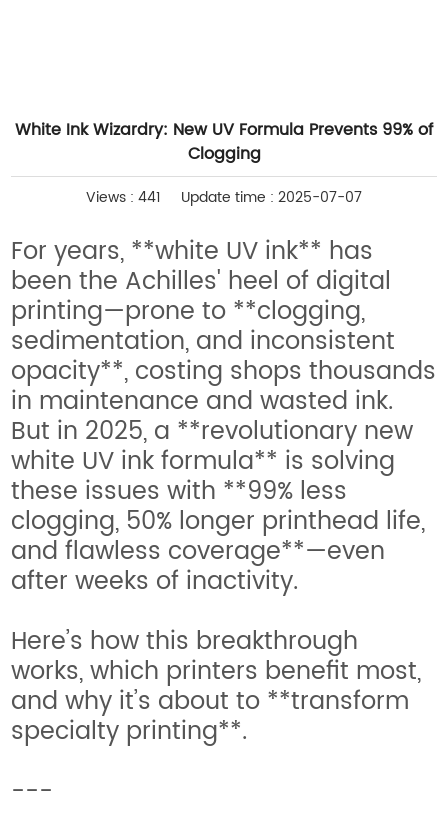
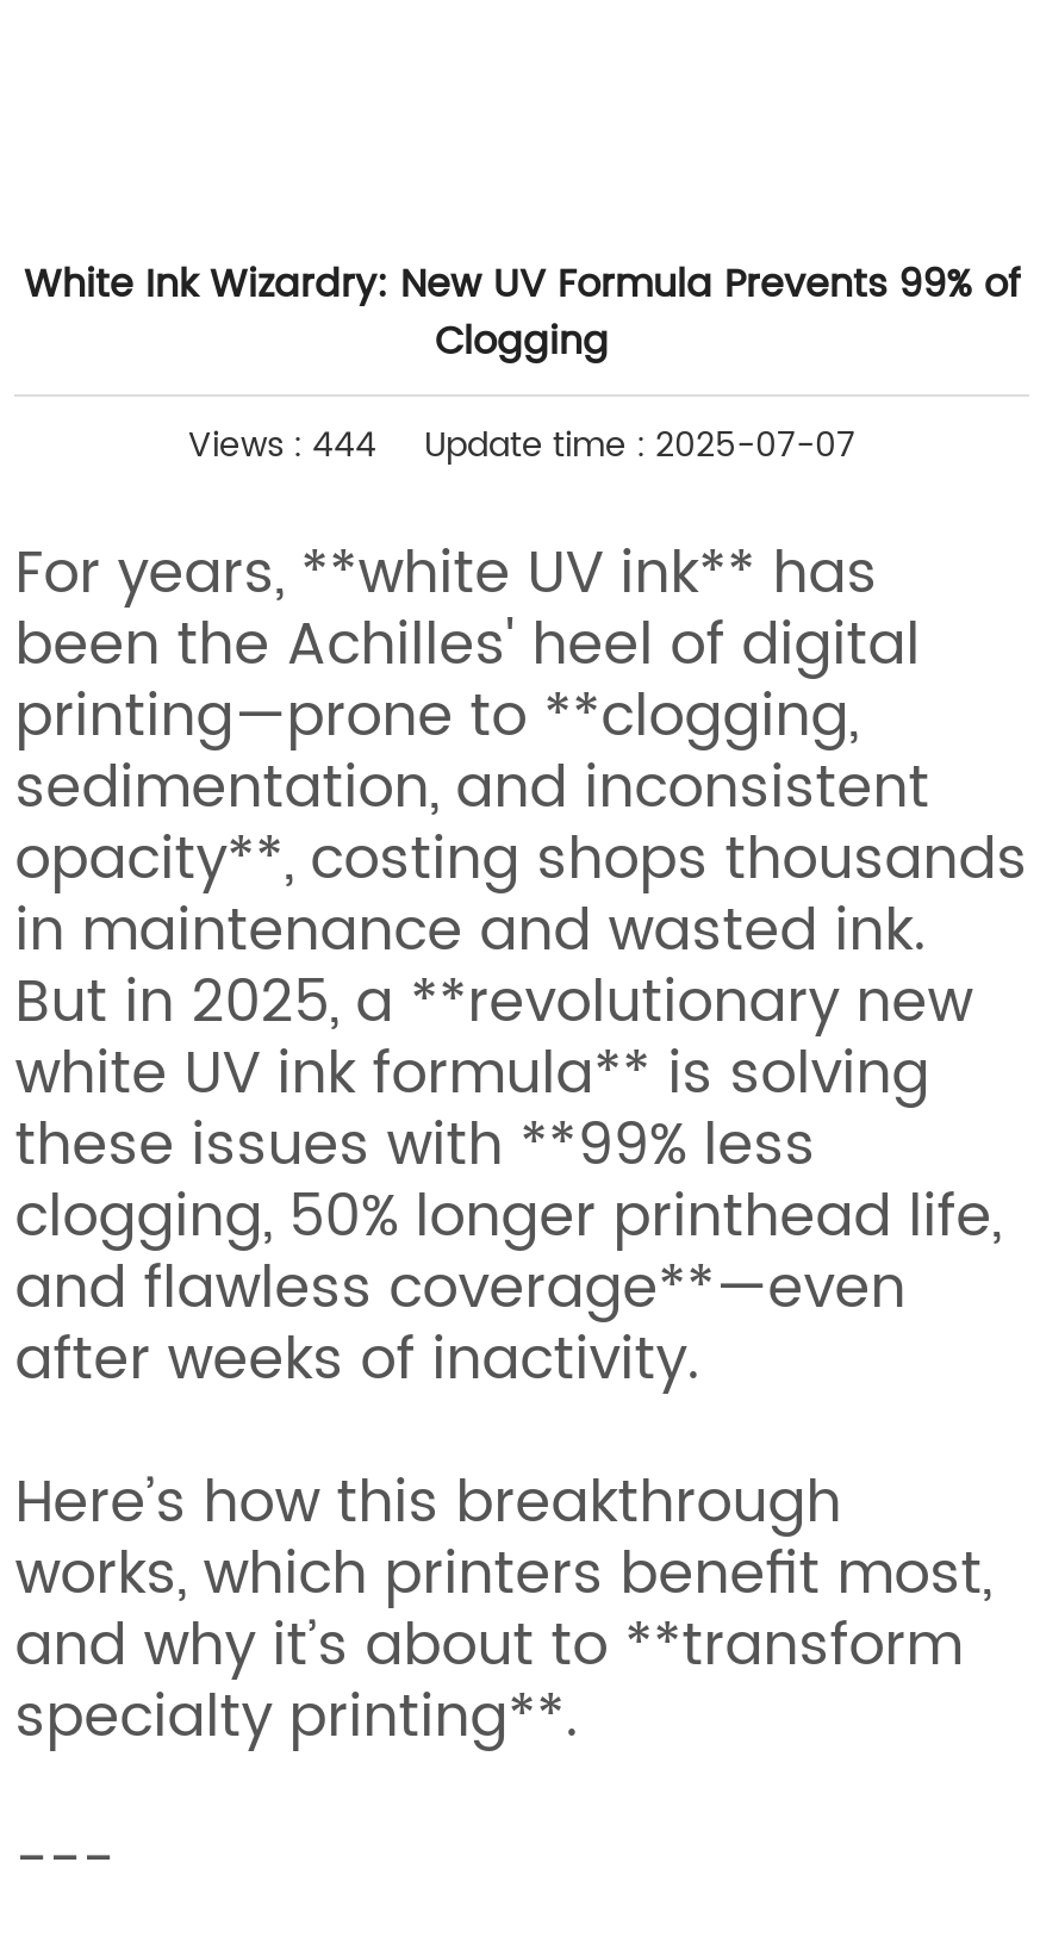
[86,186,362,209] Views : 441 Update time : 2025-07-07 -> [188,418,855,473] Views : 444 Update time : 2025-07-07

